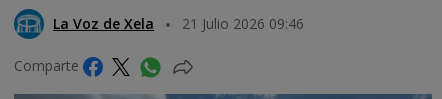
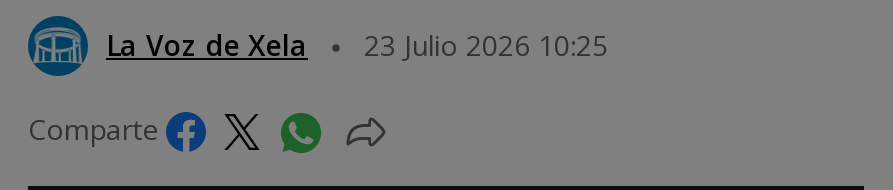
[53,14,304,33] La Voz de Xela 21 Julio 2026 09:46 -> [106,25,608,63] La Voz de Xela 23 Julio 2026 10:25

